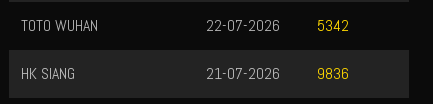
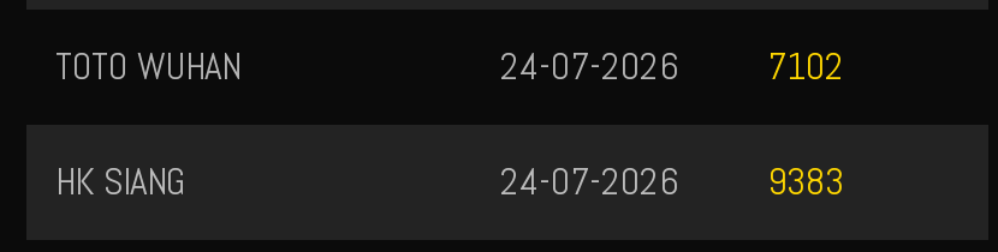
[206,16,280,36] 22-07-2026 -> [500,42,678,90] 24-07-2026
[317,16,349,36] 5342 -> [767,43,844,91] 7102
[206,64,280,84] 21-07-2026 -> [500,157,678,205] 24-07-2026
[317,64,349,84] 9836 -> [767,159,844,207] 9383

